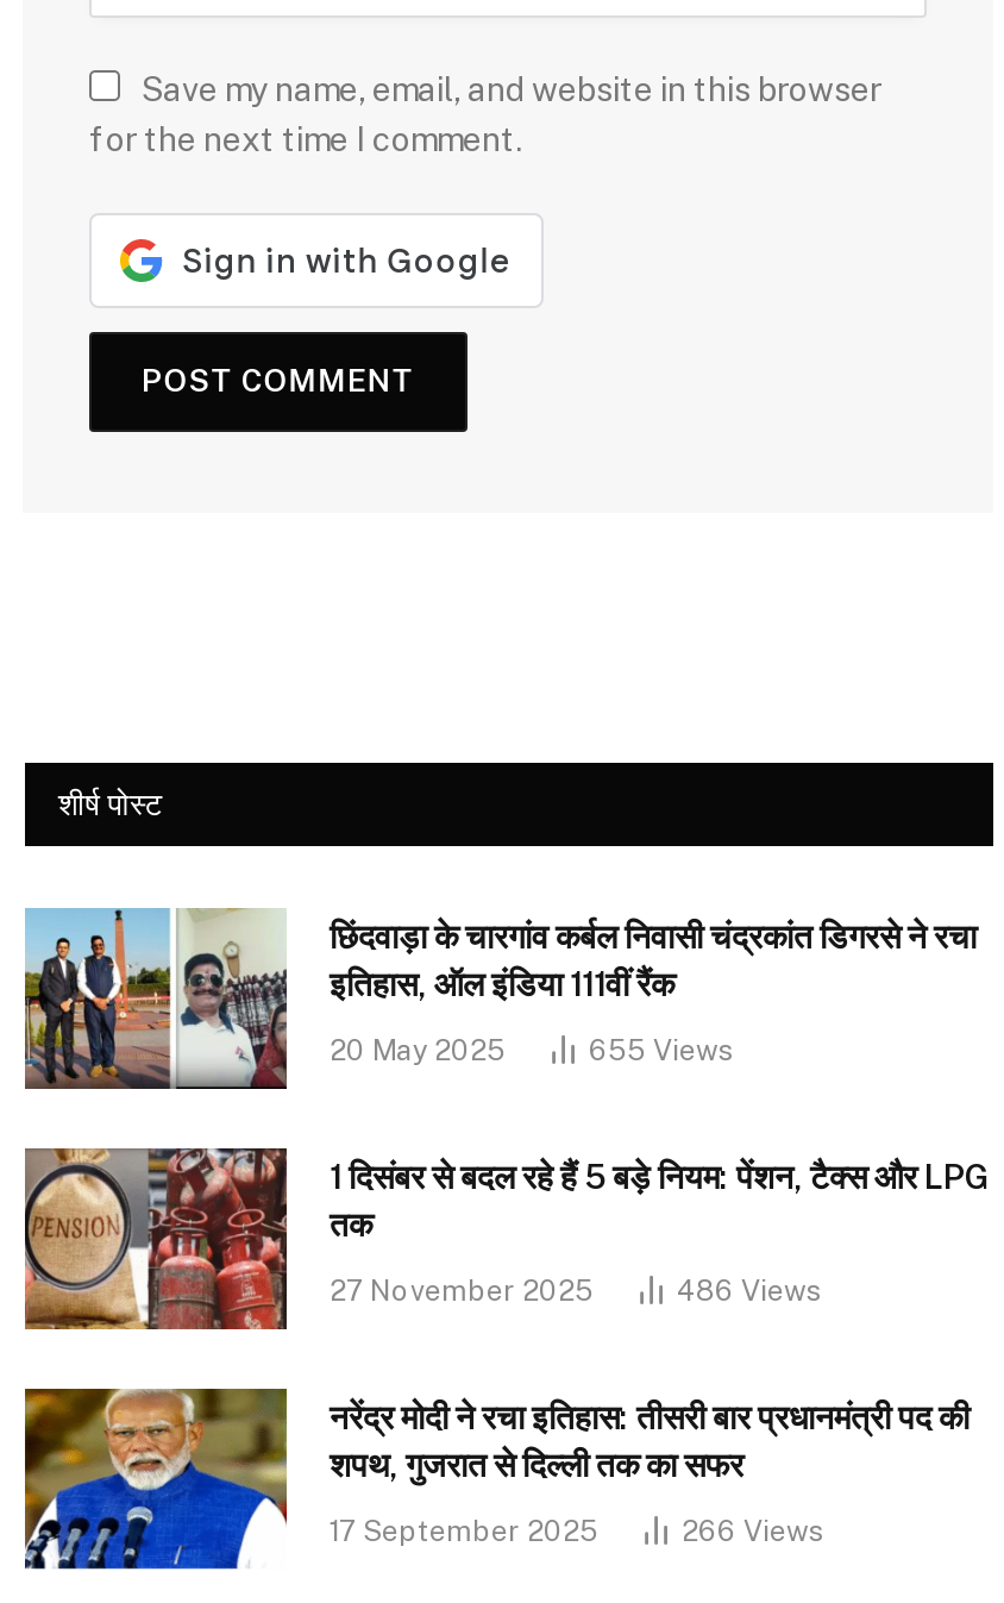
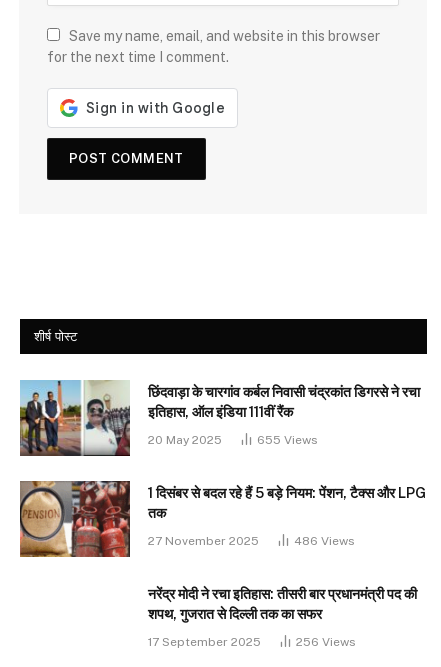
[23,1386,289,1572] [image] -> none
[682,1516,824,1549] 266 Views -> [296,635,356,649] 256 Views

